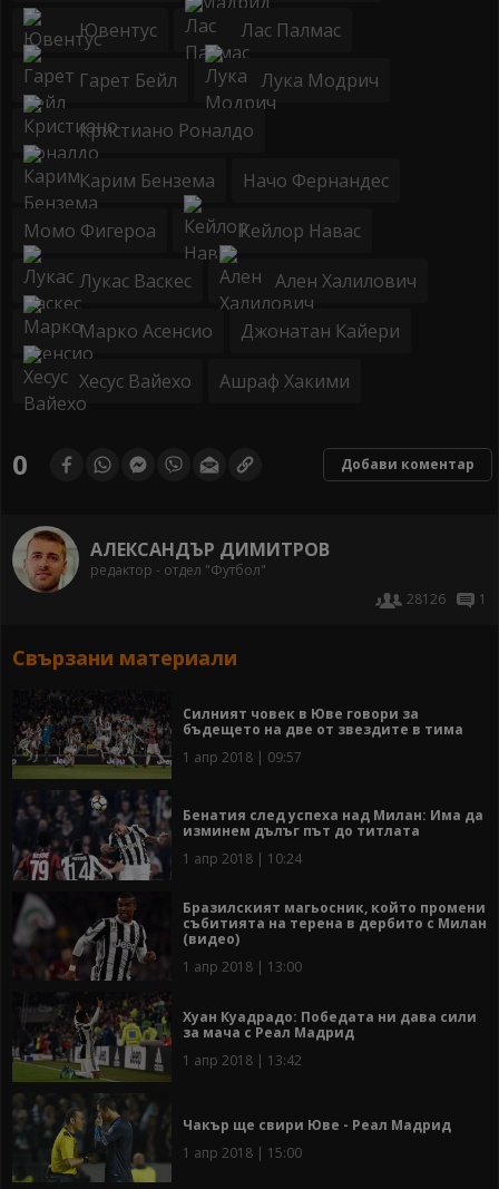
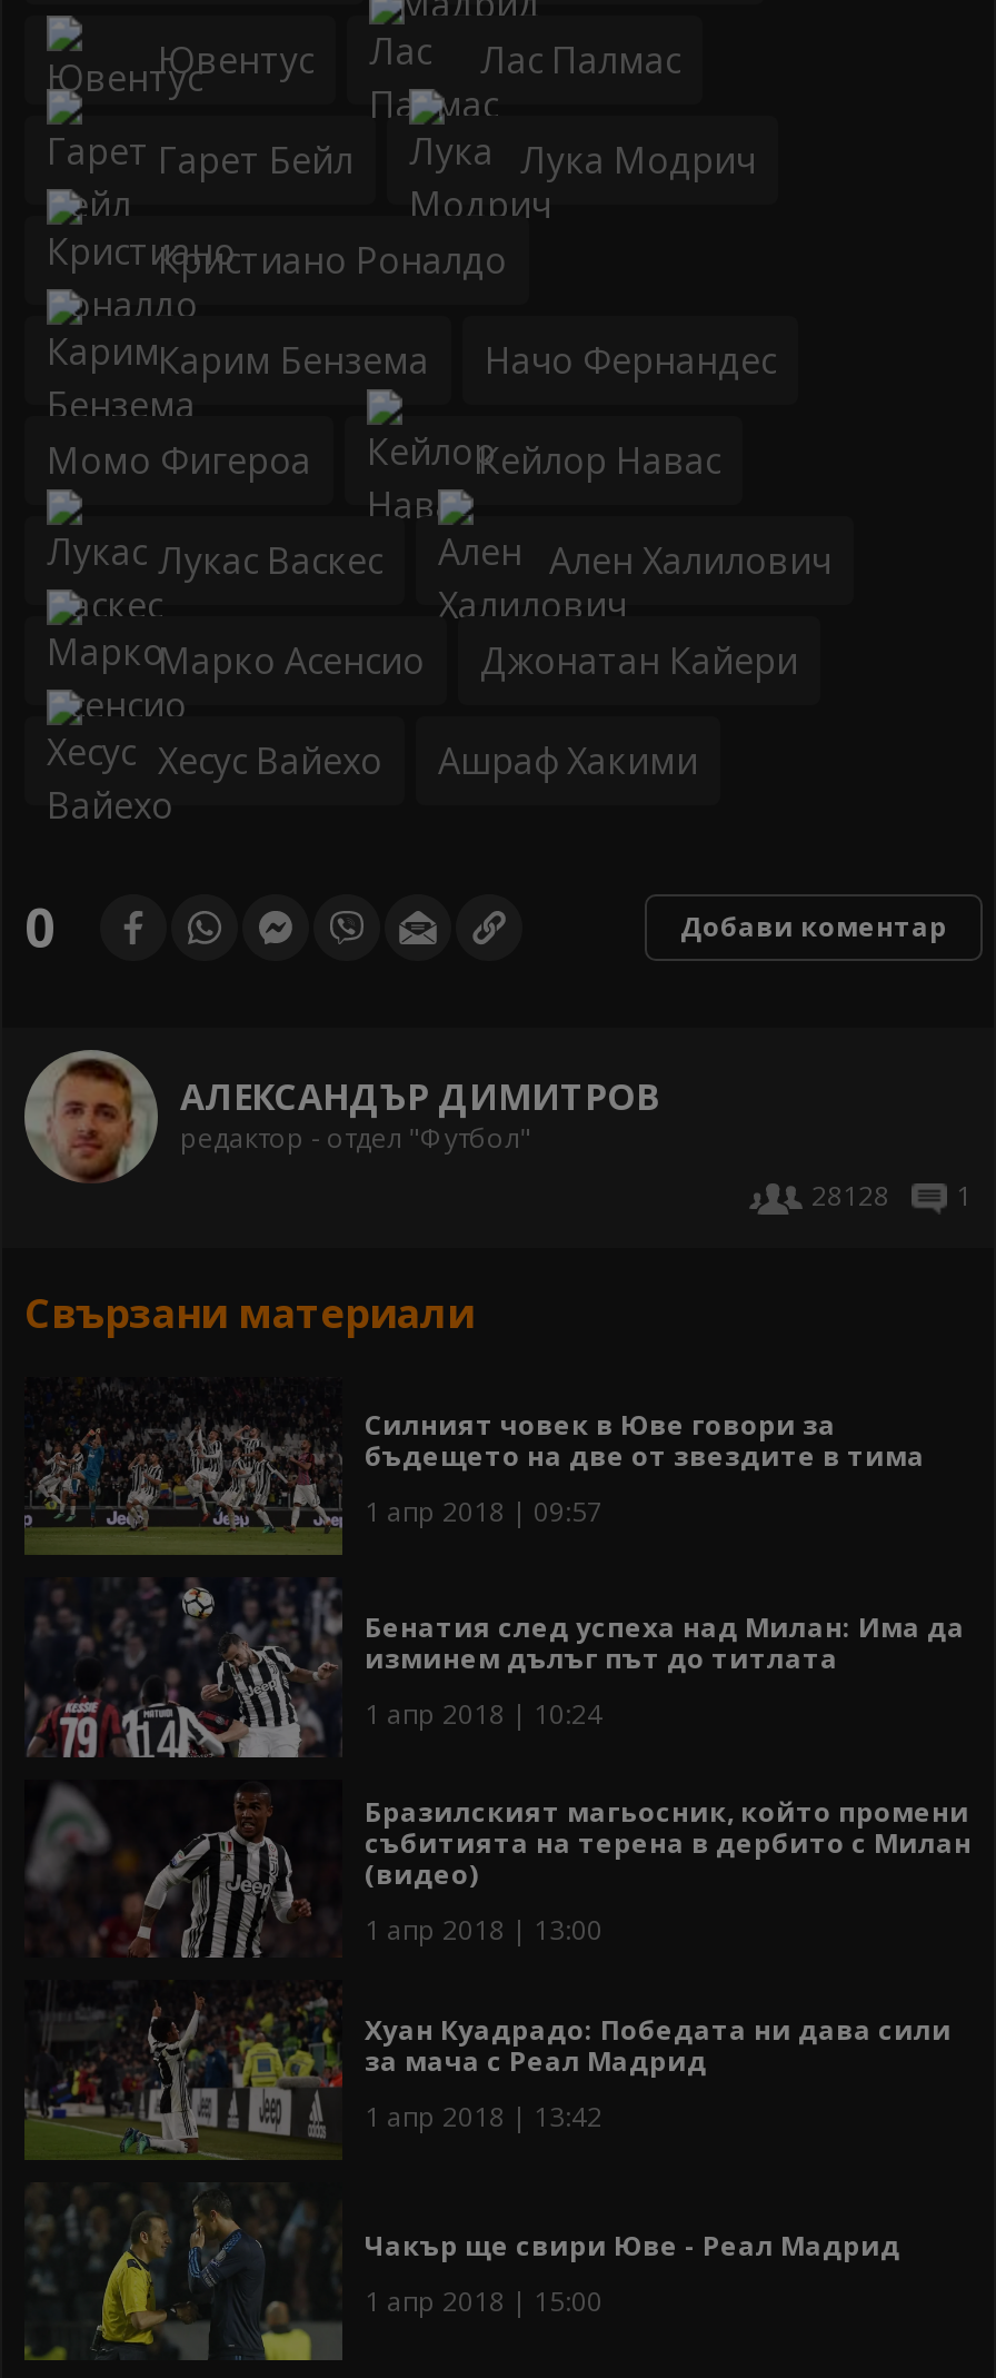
[407,589,487,608] 28126 1 -> [811,1176,972,1214] 28128 1

